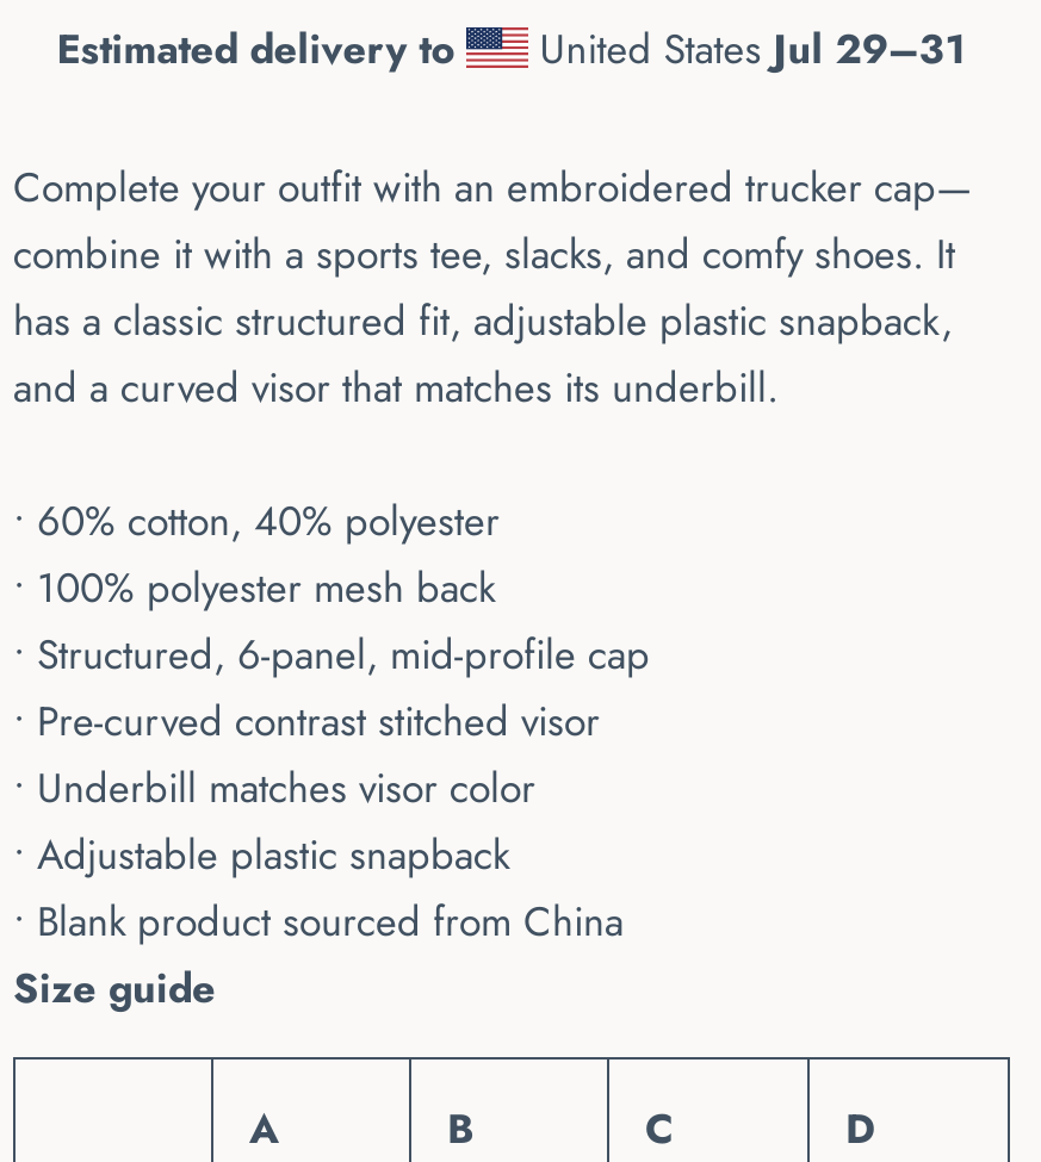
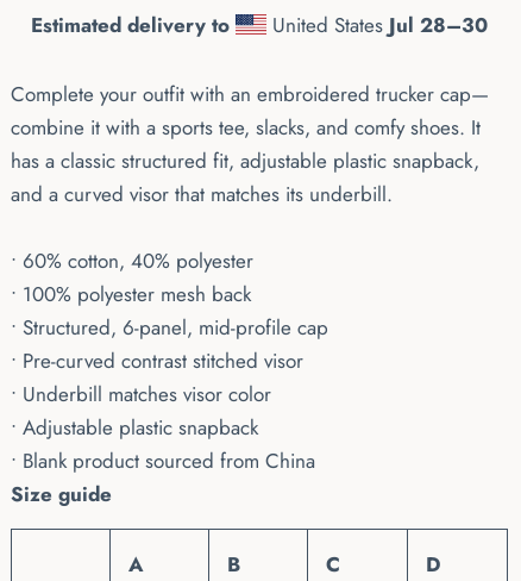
[528,20,967,77] United States Jul 29–31 -> [266,11,487,39] United States Jul 28–30

